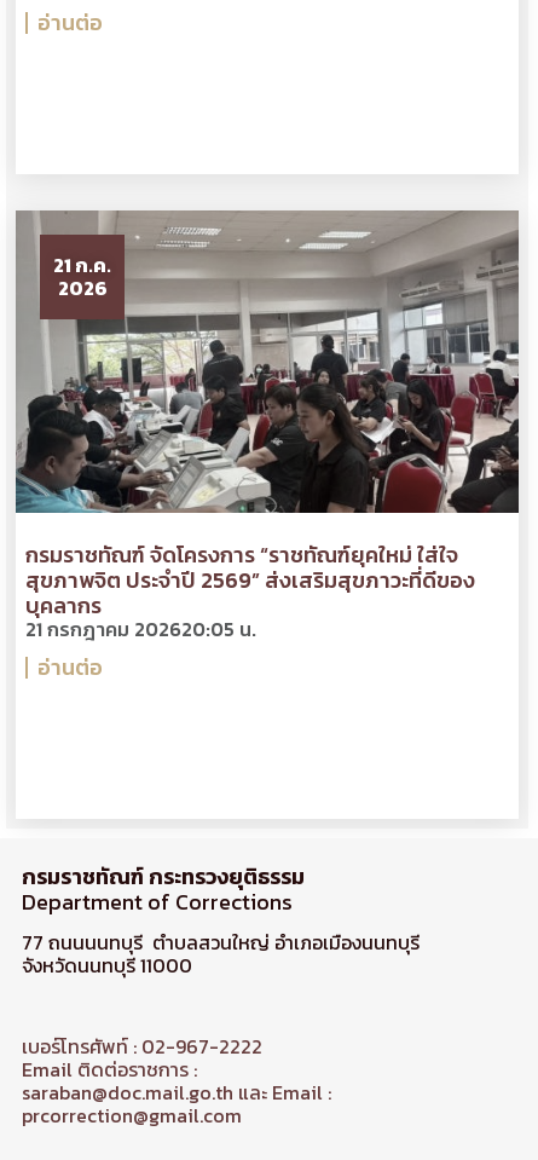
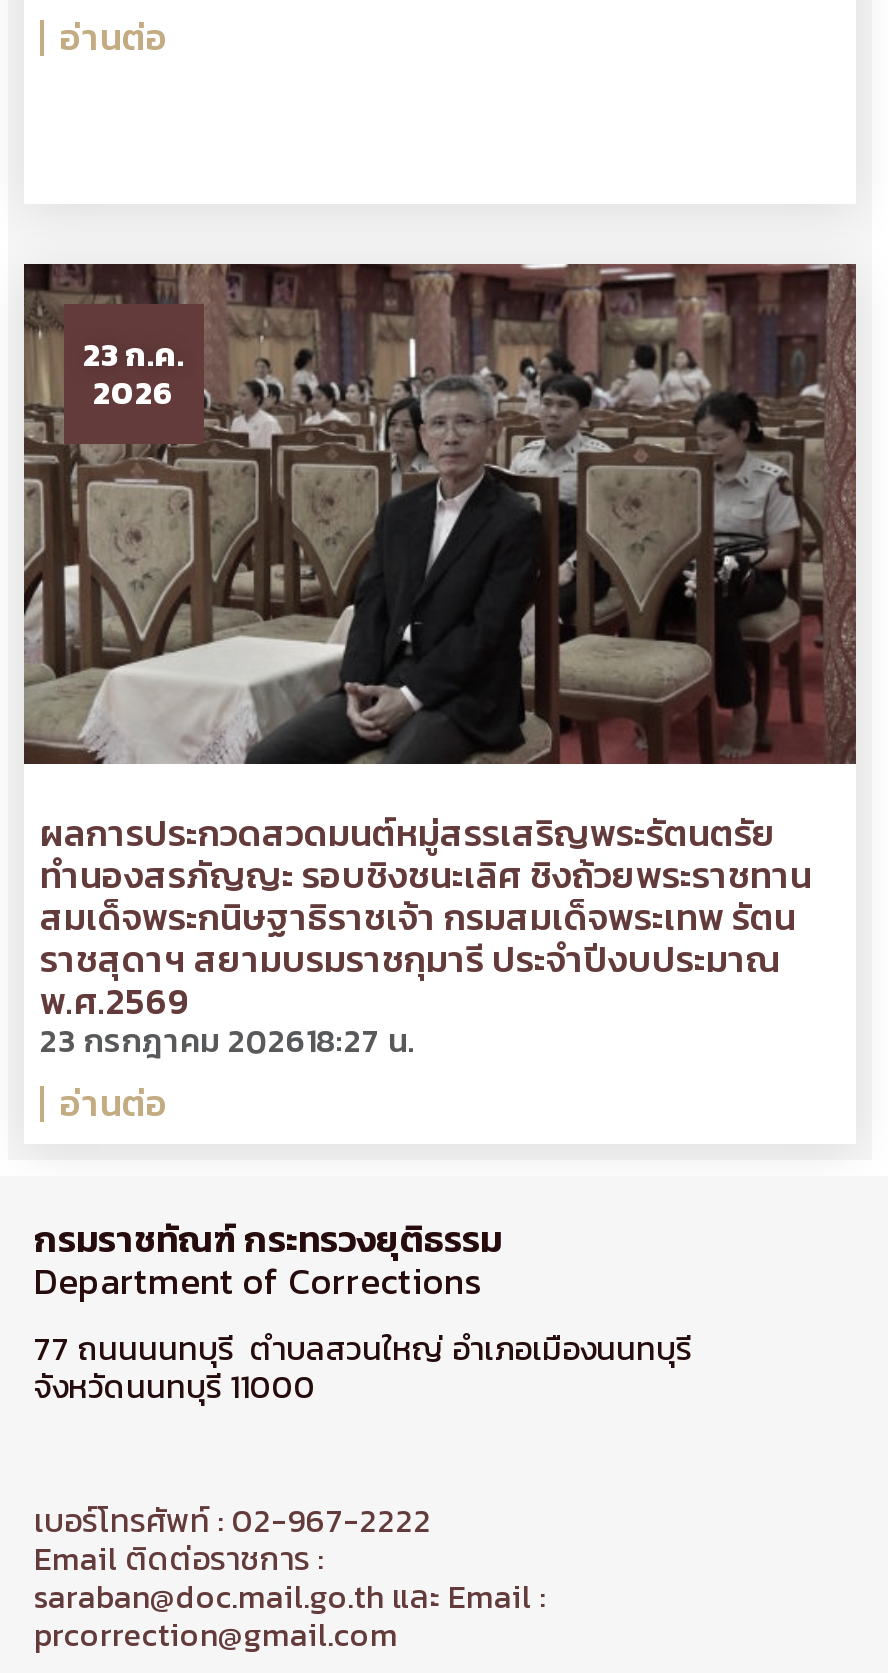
[17,210,519,512] [image] | 21 ก.ค. -> [24,264,856,766] [image] | 23 ก.ค.
[25,538,475,643] กรมราชทัณฑ์ จัดโครงการ “ราชทัณฑ์ยุคใหม่ ใส่ใจ | สุขภาพจิต ประจำปี 2569” ส่งเสริมสุขภาวะที่ดีของ | บุคลากร | 21 กรกฎาคม 202620:05 น. -> [40,805,812,1063] ผลการประกวดสวดมนต์หมู่สรรเสริญพระรัตนตรัย | ทำนองสรภัญญะ รอบชิงชนะเลิศ ชิงถ้วยพระราชทาน | สมเด็จพระกนิษฐาธิราชเจ้า กรมสมเด็จพระเทพ รัตน | ราชสุดาฯ สยามบรมราชกุมารี ประจำปีงบประมาณ | พ.ศ.2569 | 23 กรกฎาคม 202618:27 น.

